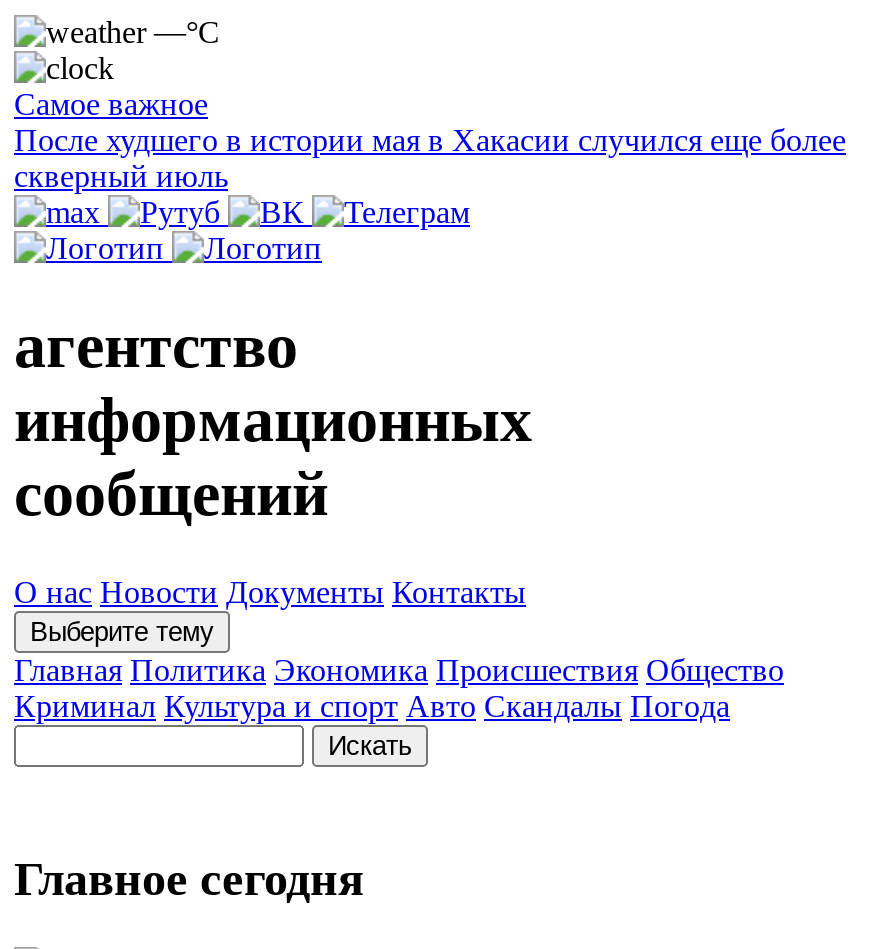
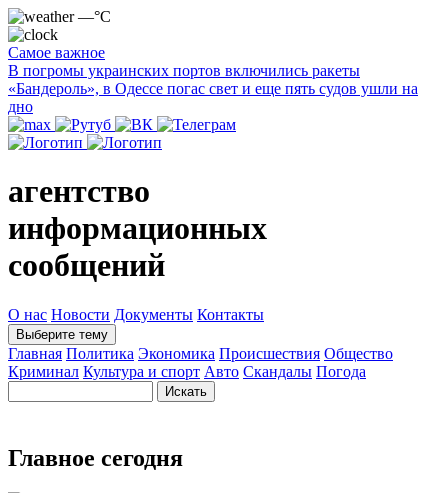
[14,123,846,193] После худшего в истории мая в Хакасии случился еще более | скверный июль -> [8,62,418,115] В погромы украинских портов включились ракеты | «Бандероль», в Одессе погас свет и еще пять судов ушли на | дно

